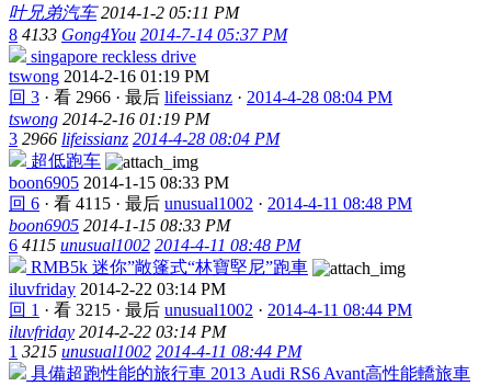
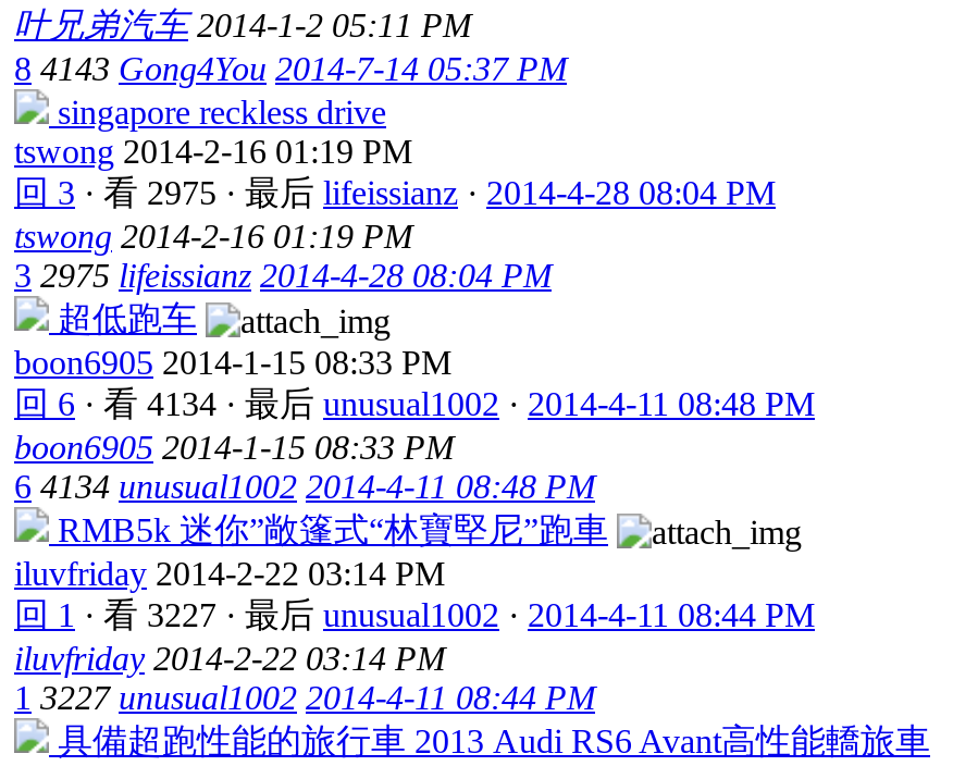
[9,25,287,44] 8 4133 Gong4You 2014-7-14 05:37 PM -> [14,50,567,87] 8 4143 Gong4You 2014-7-14 05:37 PM
[9,88,392,106] 回 3 · 看 2966 · 最后lifeissianz · 2014-4-28 08:04 PM -> [14,174,776,211] 回 3 · 看 2975 · 最后lifeissianz · 2014-4-28 08:04 PM
[9,129,280,148] 3 2966 lifeissianz 2014-4-28 08:04 PM -> [14,257,552,294] 3 2975 lifeissianz 2014-4-28 08:04 PM
[9,194,412,213] 回 6 · 看 4115 · 最后unusual1002 · 2014-4-11 08:48 PM -> [14,385,815,422] 回 6 · 看 4134 · 最后unusual1002 · 2014-4-11 08:48 PM
[9,236,300,254] 6 4115 unusual1002 2014-4-11 08:48 PM -> [14,468,595,505] 6 4134 unusual1002 2014-4-11 08:48 PM
[9,300,412,319] 回 1 · 看 3215 · 最后unusual1002 · 2014-4-11 08:44 PM -> [14,596,815,633] 回 1 · 看 3227 · 最后unusual1002 · 2014-4-11 08:44 PM
[9,342,301,361] 1 3215 unusual1002 2014-4-11 08:44 PM -> [14,679,595,716] 1 3227 unusual1002 2014-4-11 08:44 PM

